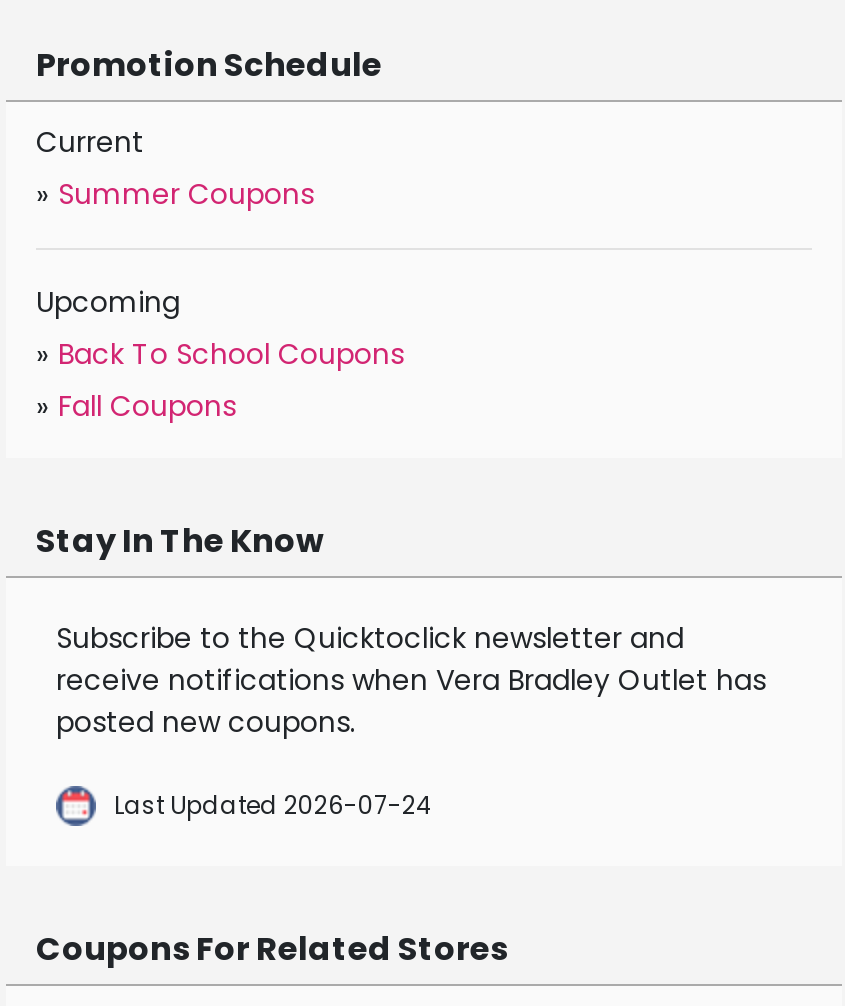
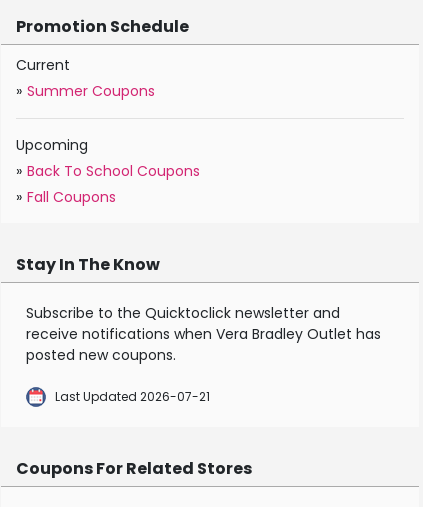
[114,788,432,822] Last Updated 2026-07-24 -> [55,388,210,405] Last Updated 2026-07-21

